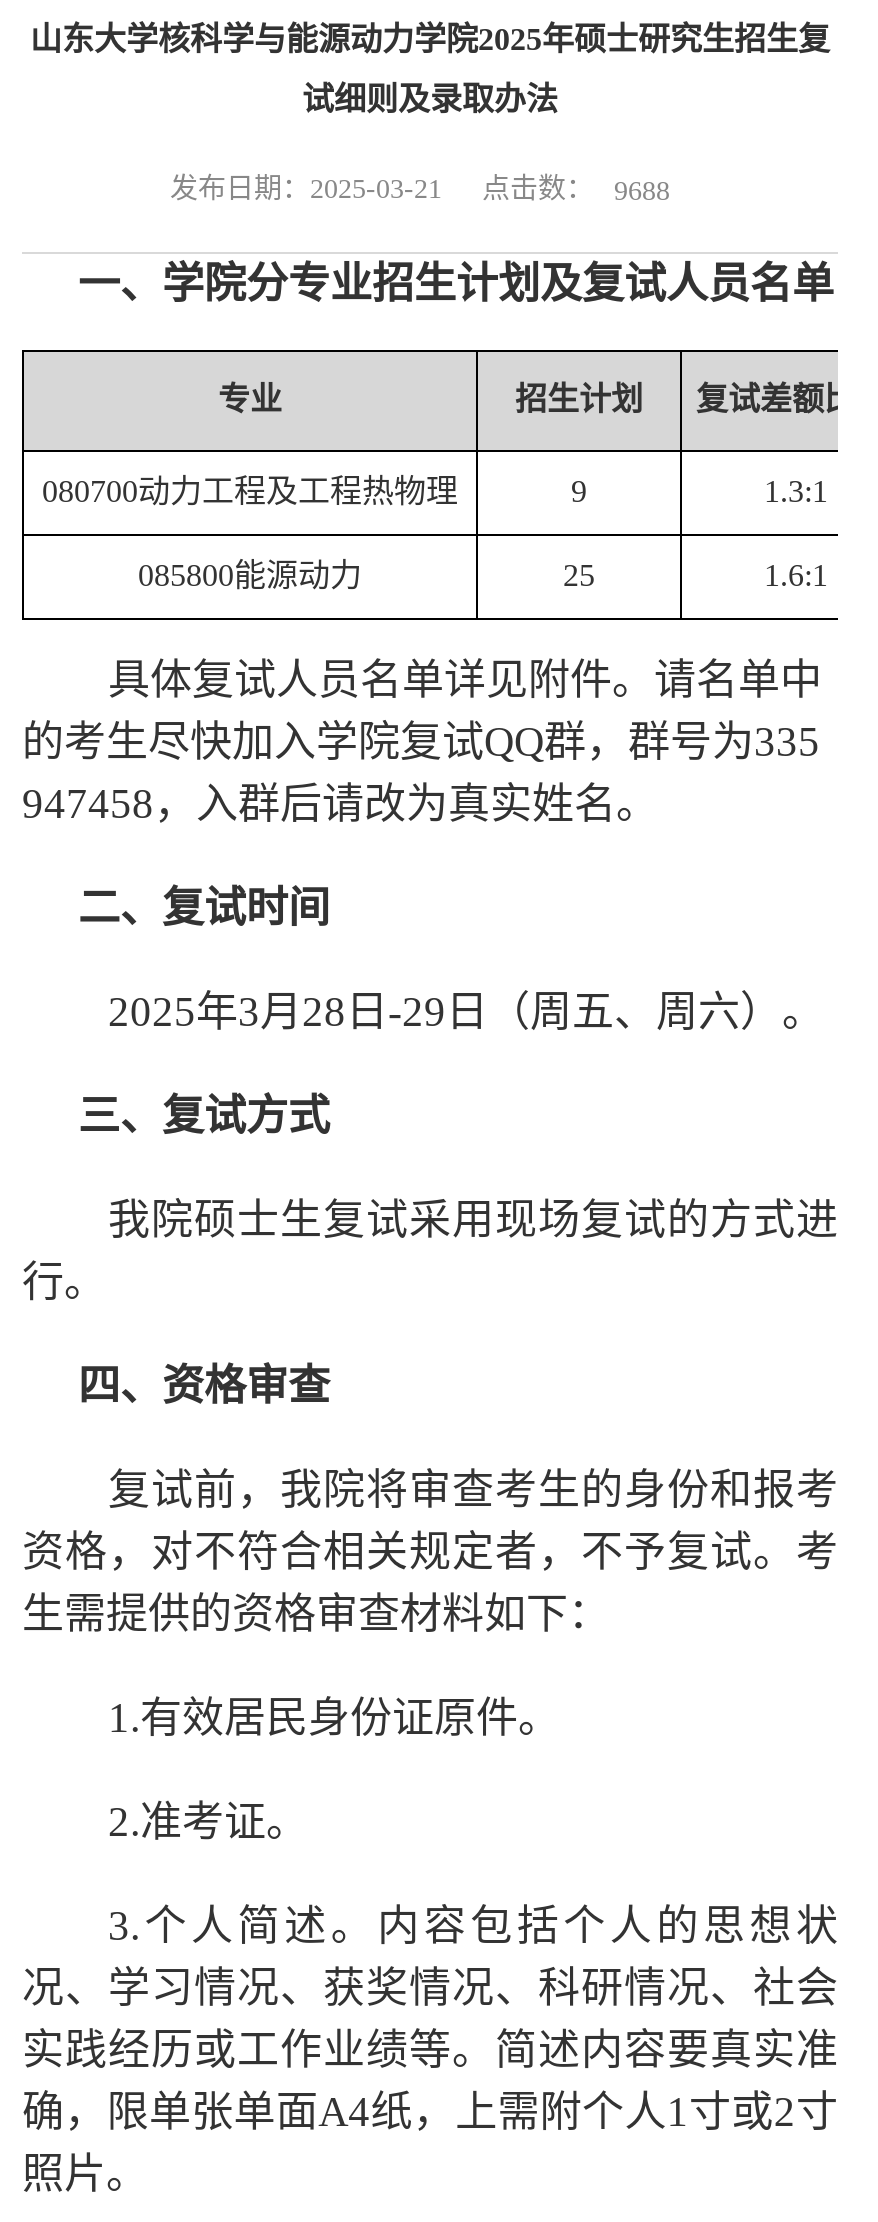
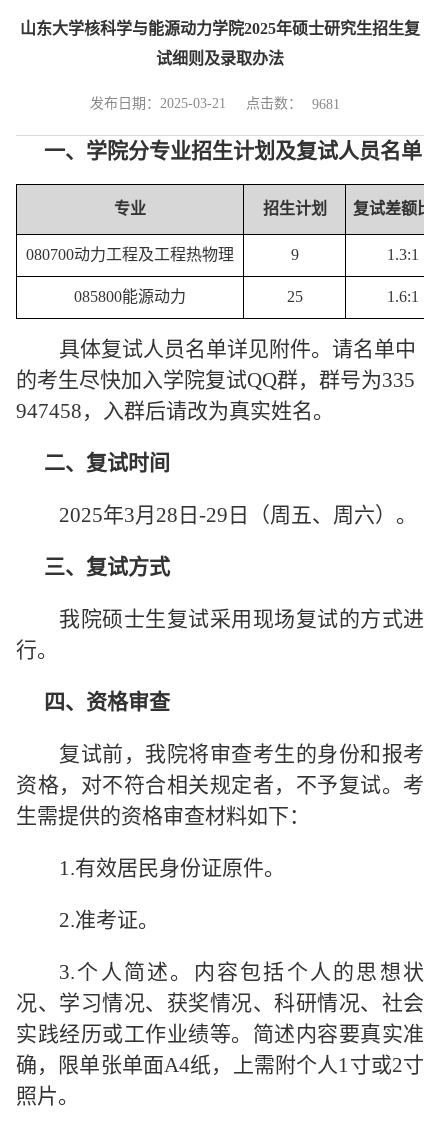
[170,174,670,206] 发布日期：2025-03-21 点击数： 9688 -> [90,96,340,112] 发布日期：2025-03-21 点击数： 9681

